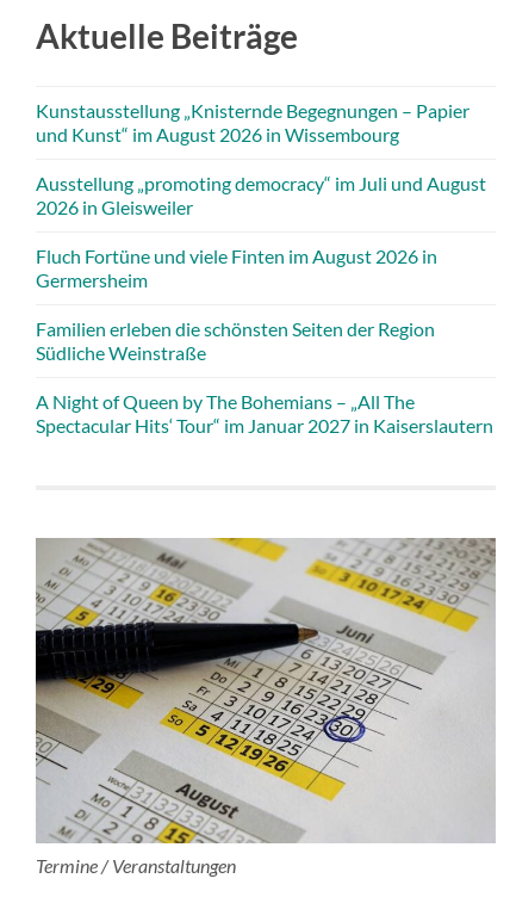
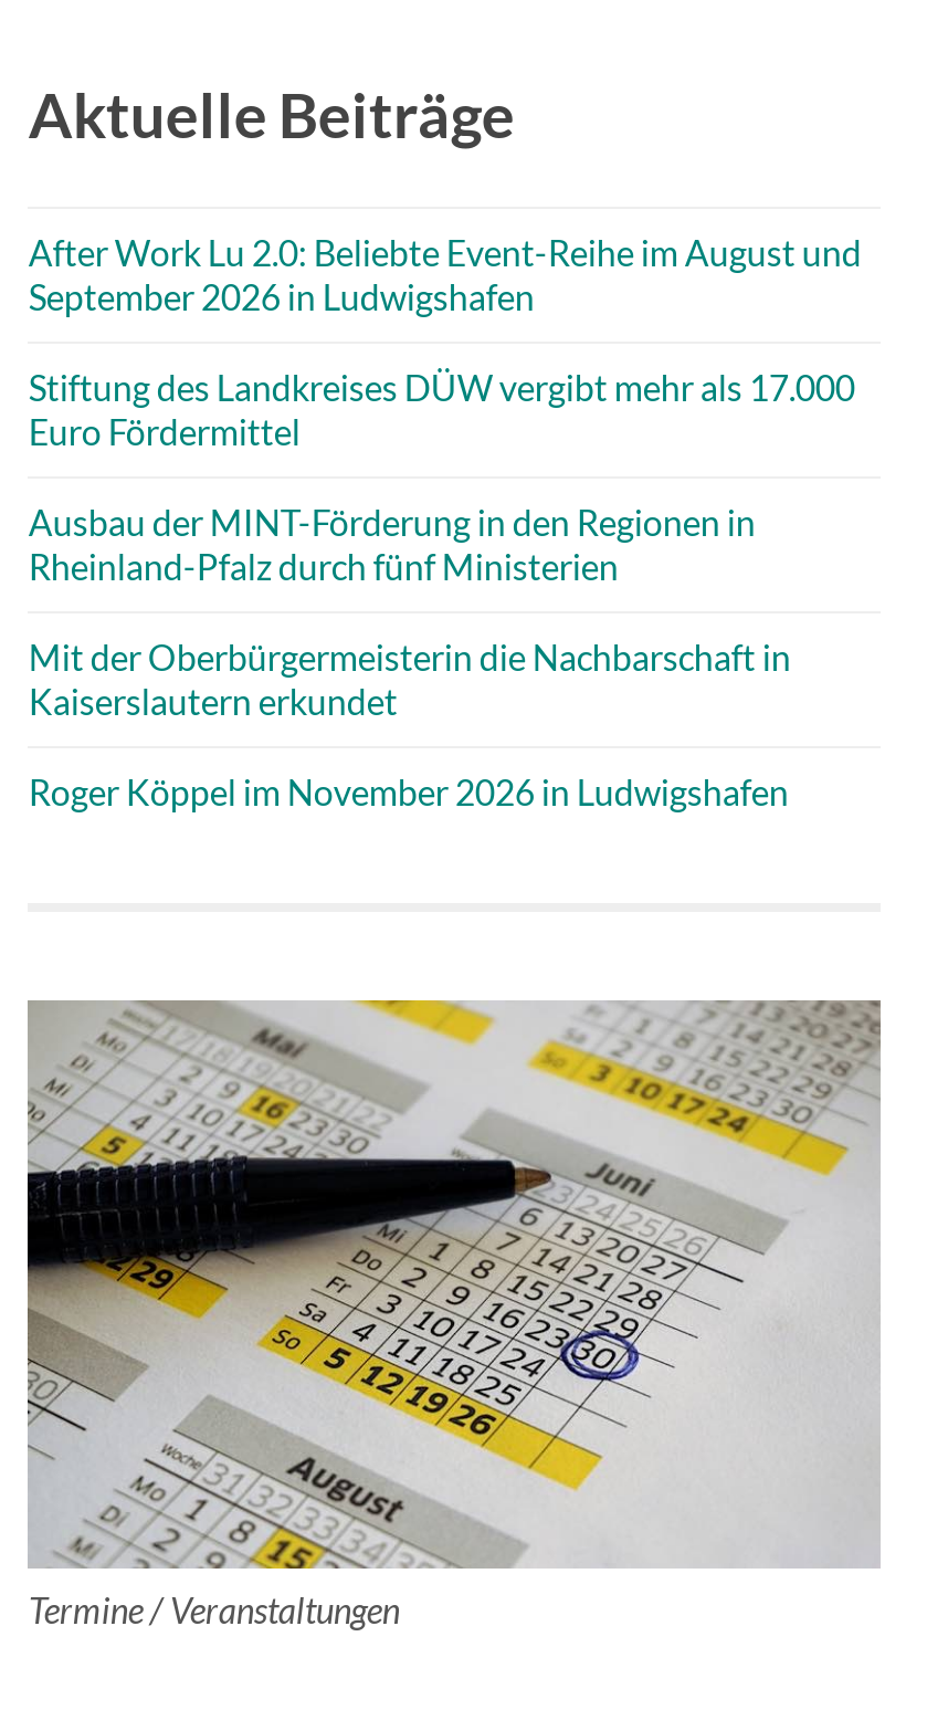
[36,99,470,145] Kunstausstellung „Knisternde Begegnungen – Papier | und Kunst“ im August 2026 in Wissembourg -> [29,231,862,317] After Work Lu 2.0: Beliebte Event-Reihe im August und | September 2026 in Ludwigshafen
[36,171,487,218] Ausstellung „promoting democracy“ im Juli und August | 2026 in Gleisweiler -> [29,366,855,452] Stiftung des Landkreises DÜW vergibt mehr als 17.000 | Euro Fördermittel
[36,244,438,291] Fluch Fortüne und viele Finten im August 2026 in | Germersheim -> [29,501,756,587] Ausbau der MINT-Förderung in den Regionen in | Rheinland-Pfalz durch fünf Ministerien
[36,317,435,363] Familien erleben die schönsten Seiten der Region | Südliche Weinstraße -> [29,636,791,722] Mit der Oberbürgermeisterin die Nachbarschaft in | Kaiserslautern erkundet
[36,390,494,436] A Night of Queen by The Bohemians – „All The | Spectacular Hits‘ Tour“ im Januar 2027 in Kaiserslautern -> [29,771,789,813] Roger Köppel im November 2026 in Ludwigshafen

